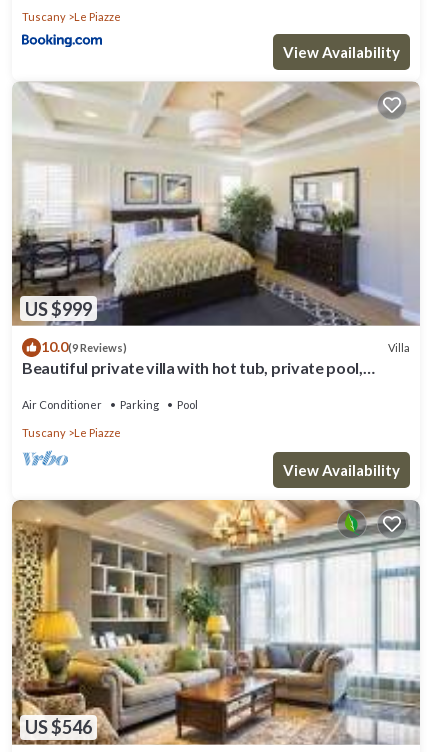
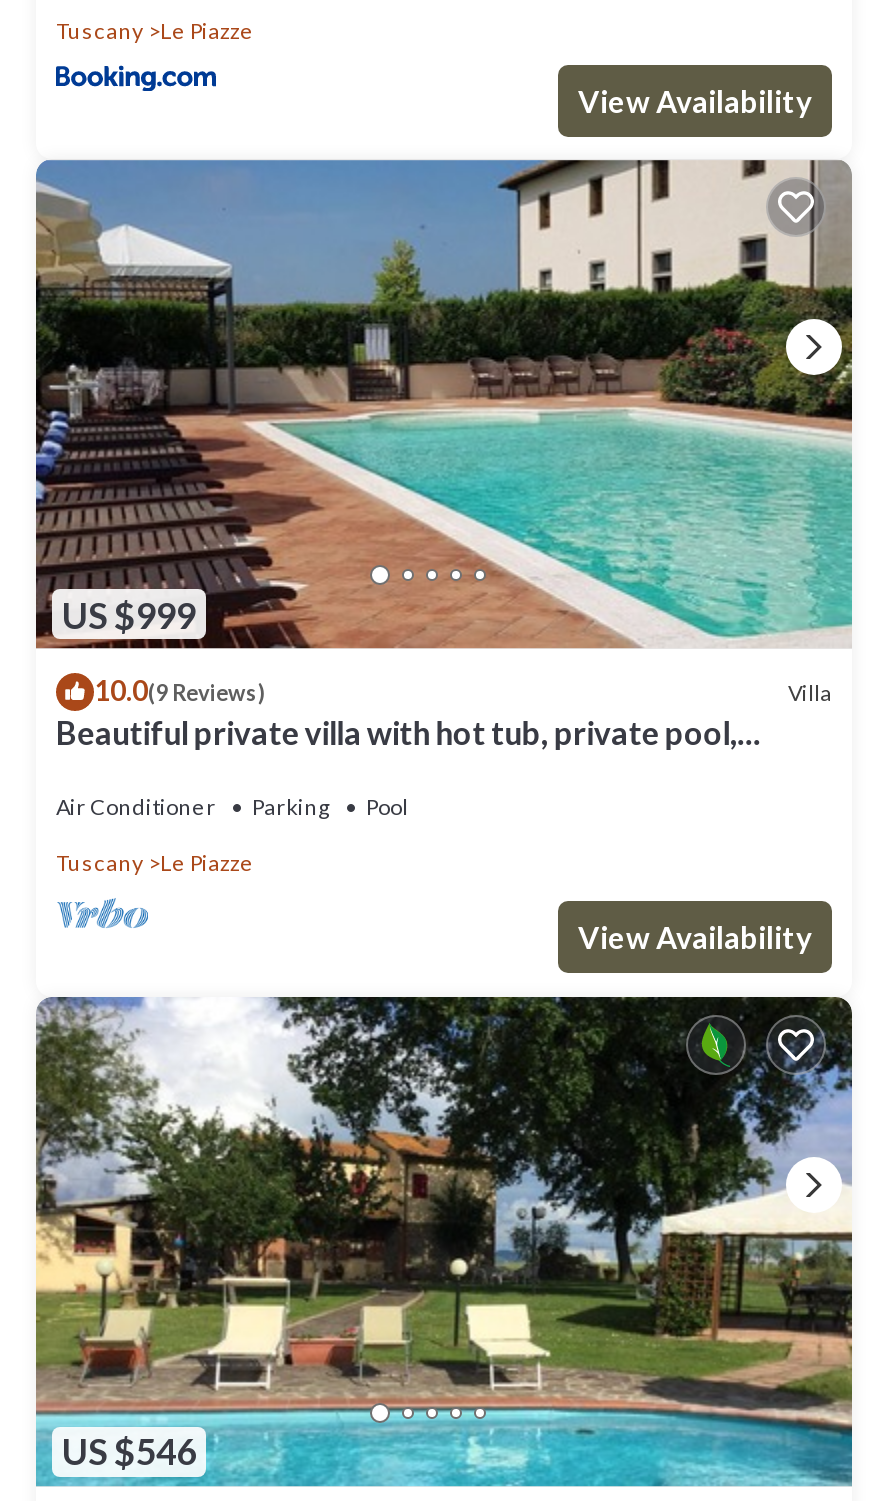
[11,81,420,327] [image] -> [34,159,854,649] [image]
[11,499,421,746] [image] -> [34,995,854,1489] [image]

